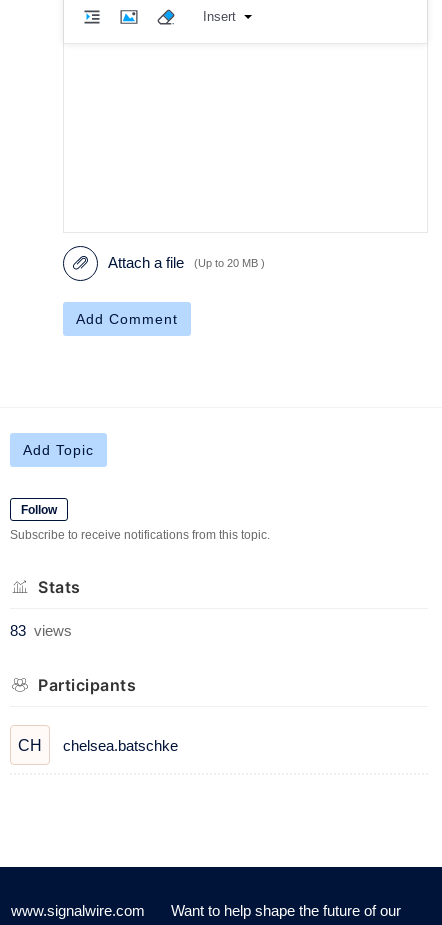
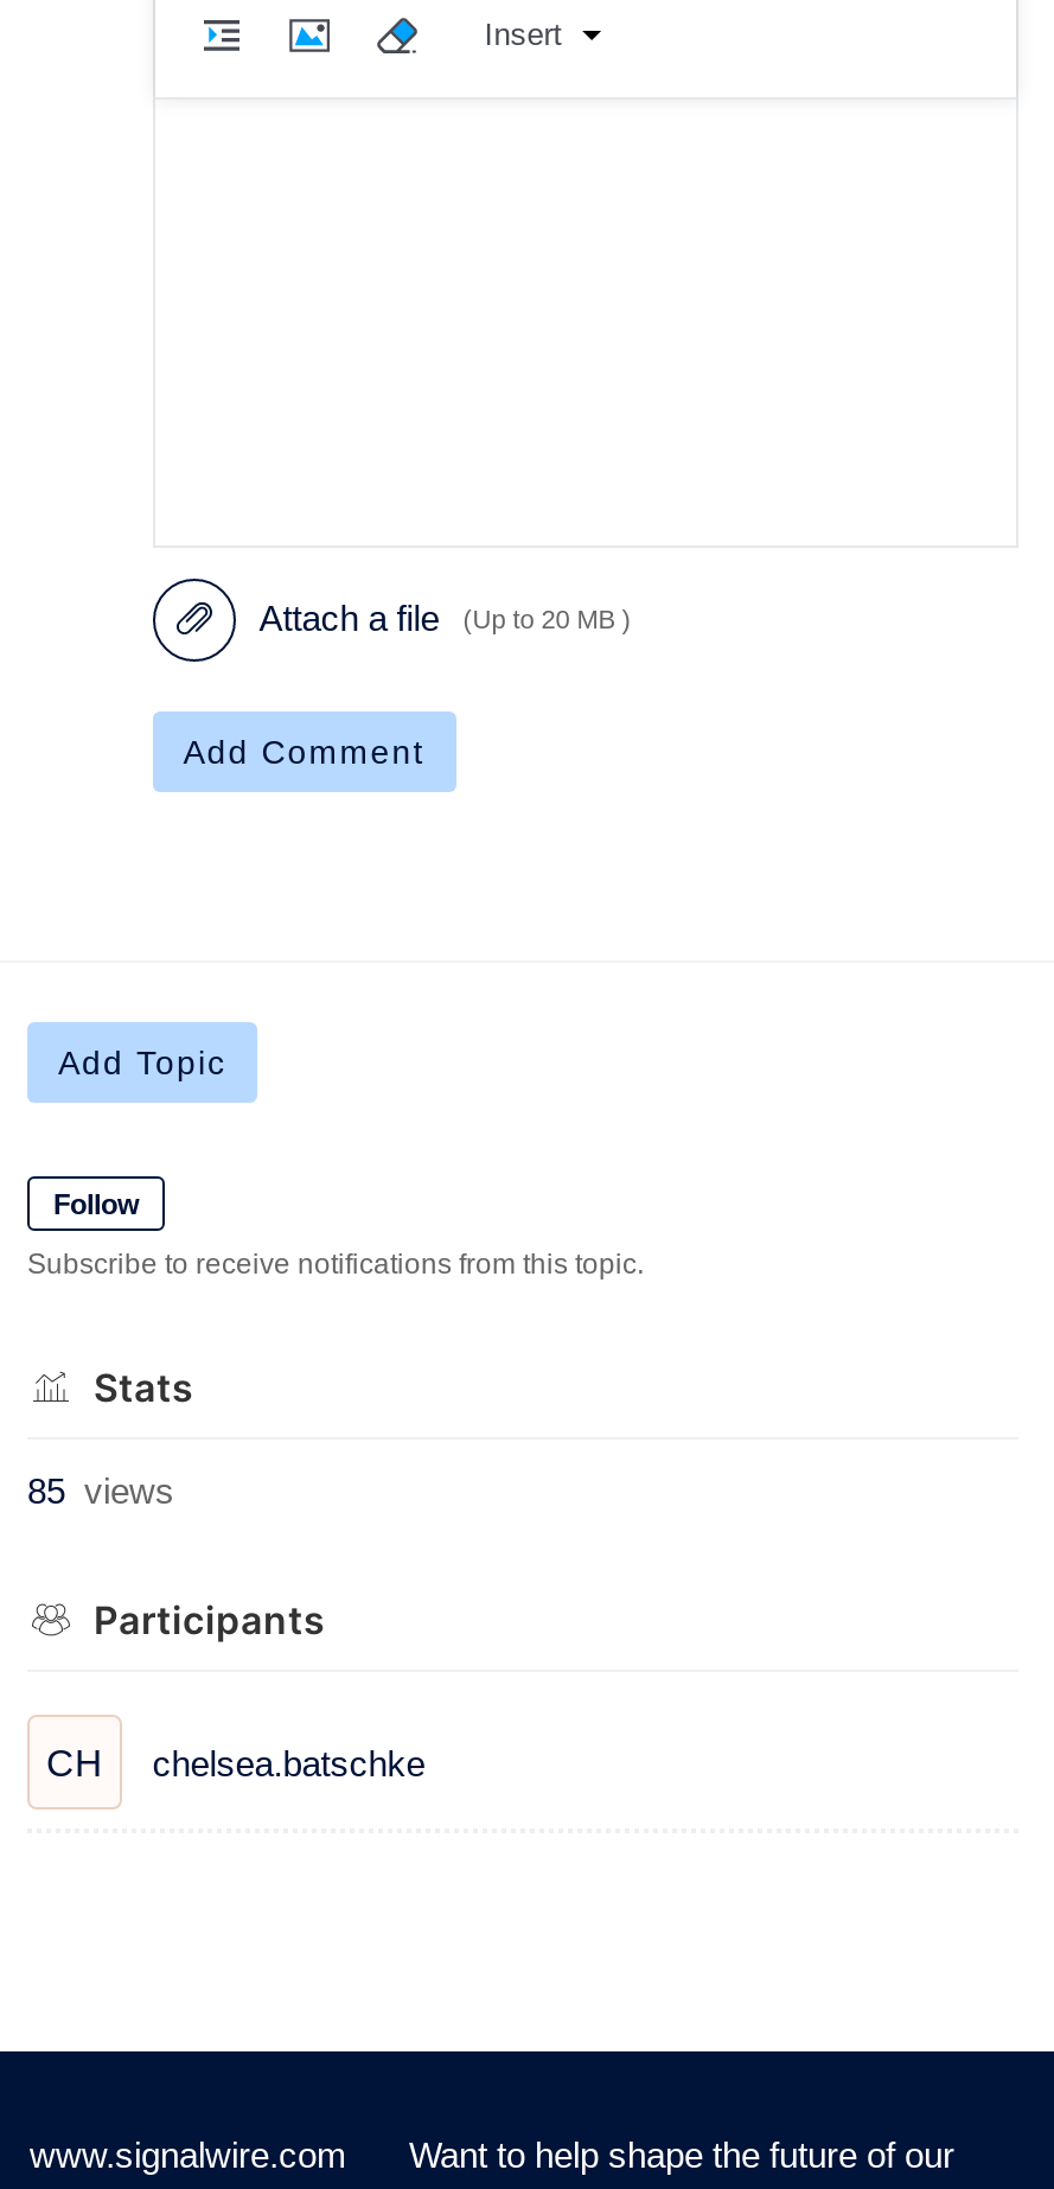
[10,622,72,639] 83 views -> [27,1471,174,1512] 85 views

